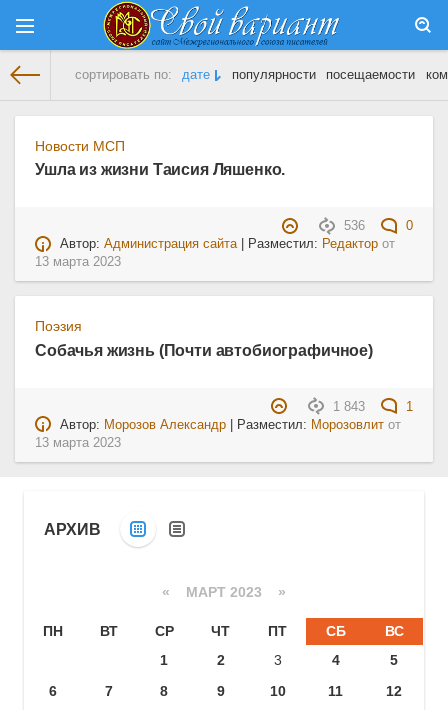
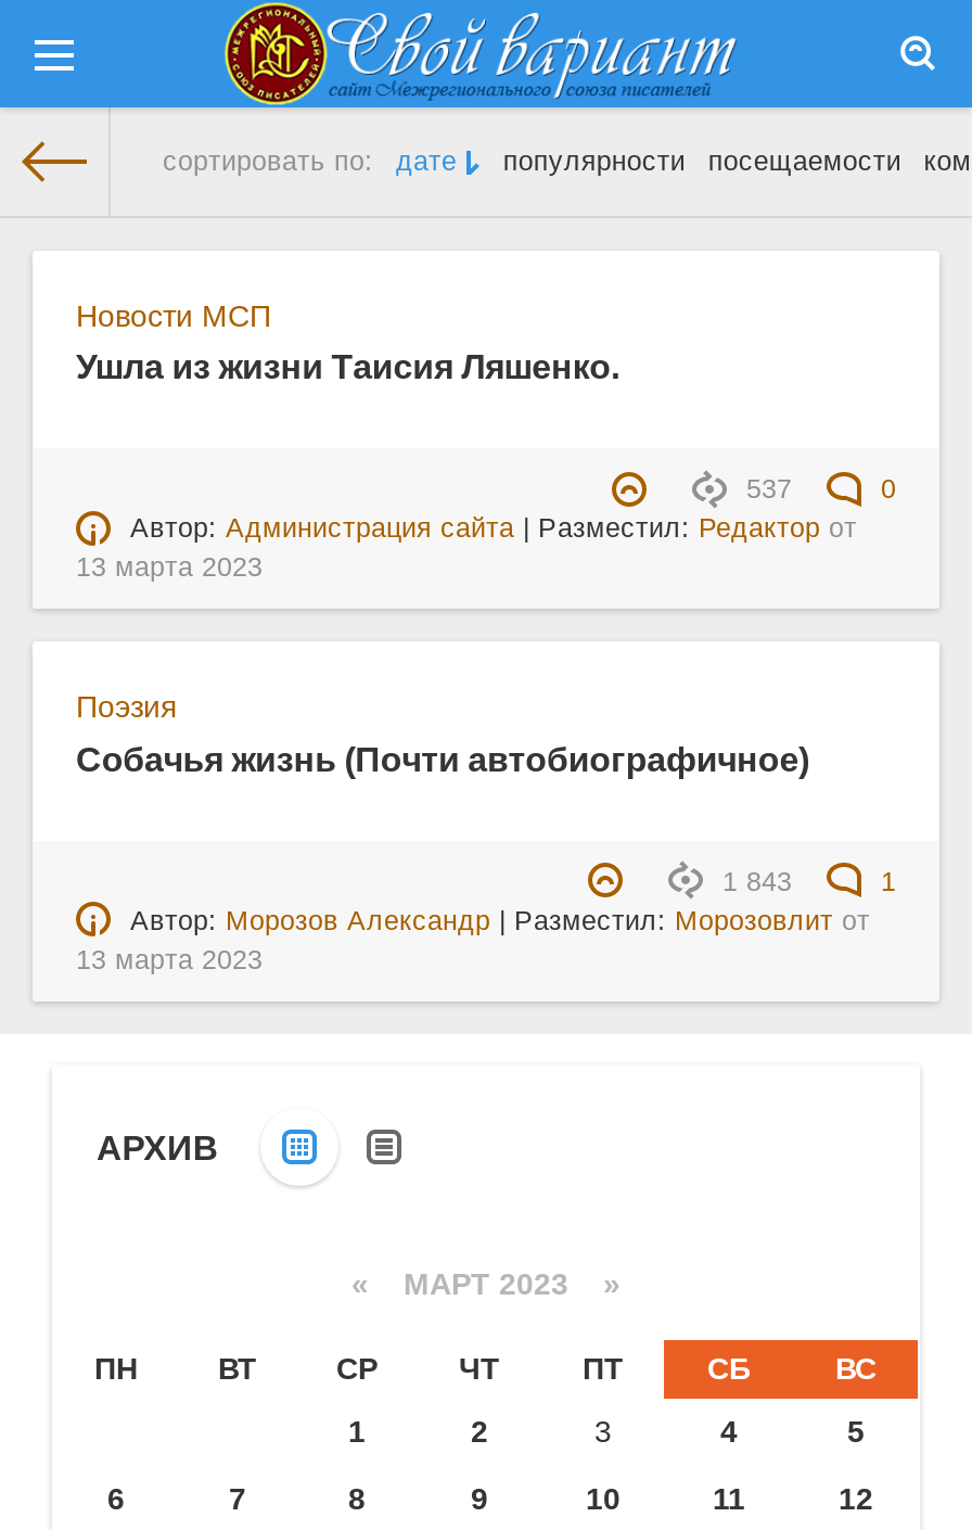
[340,219,365,233] 536 -> [738,475,792,505] 537

